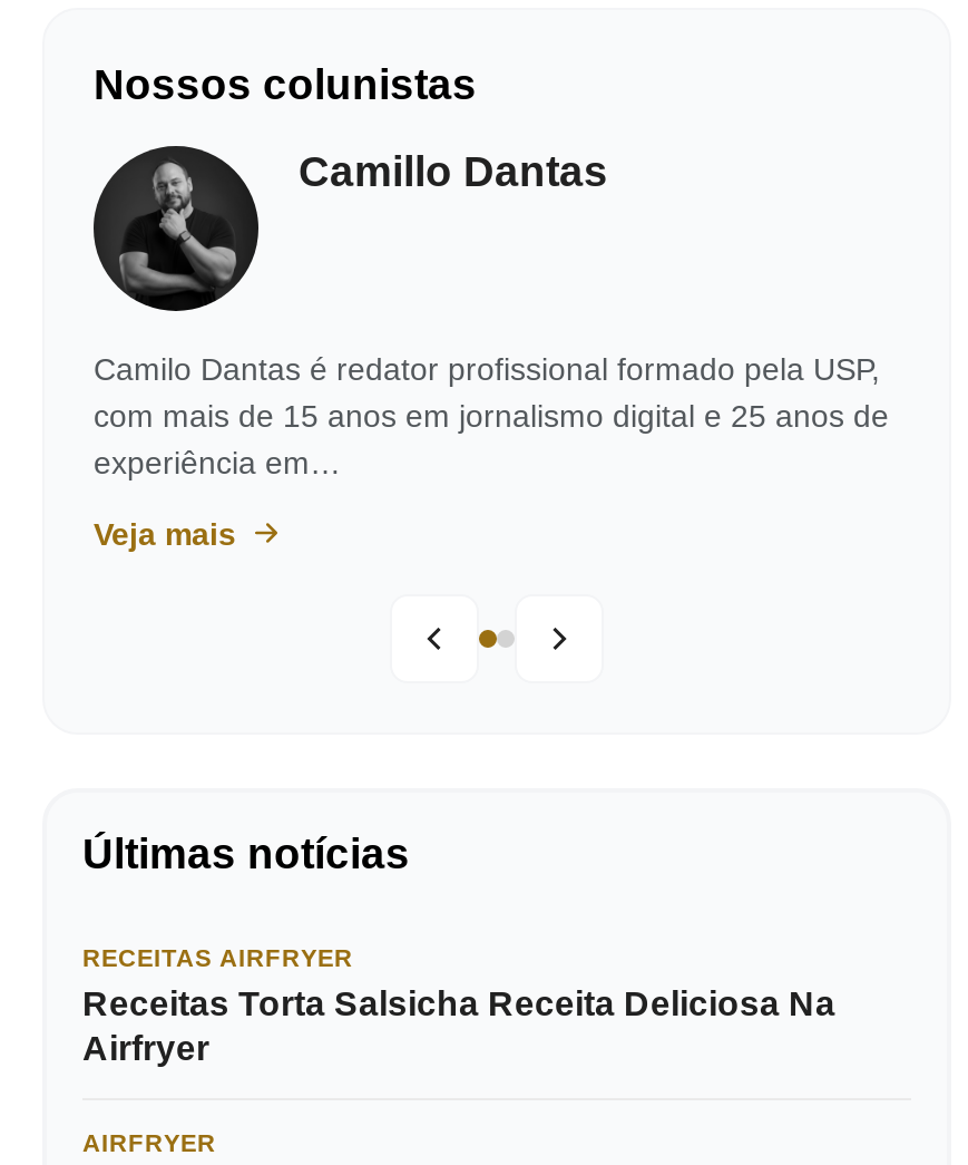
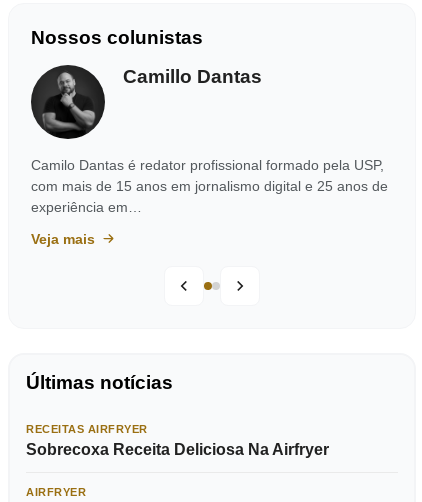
[82,985,835,1067] Receitas Torta Salsicha Receita Deliciosa Na | Airfryer -> [26,441,329,458] Sobrecoxa Receita Deliciosa Na Airfryer

